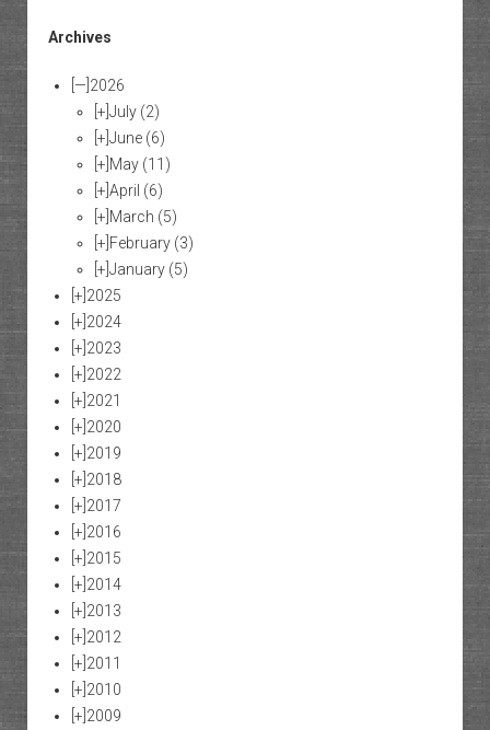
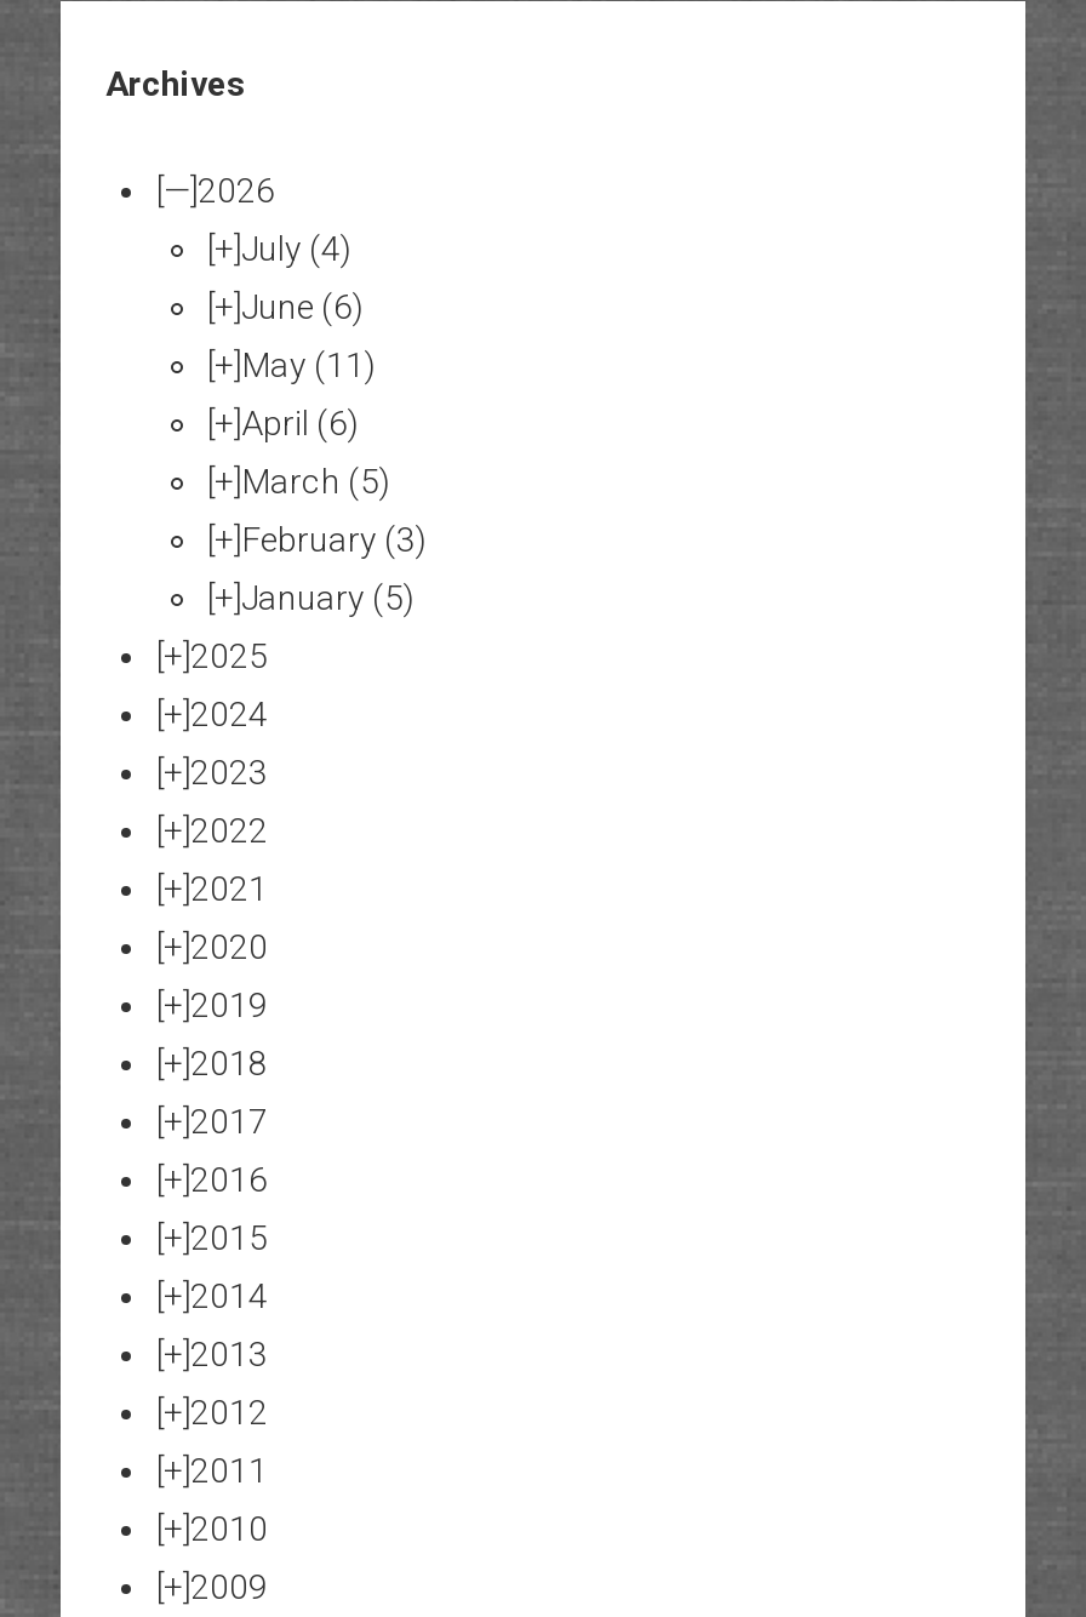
[94,103,159,121] [+]July (2) -> [207,229,353,268] [+]July (4)

